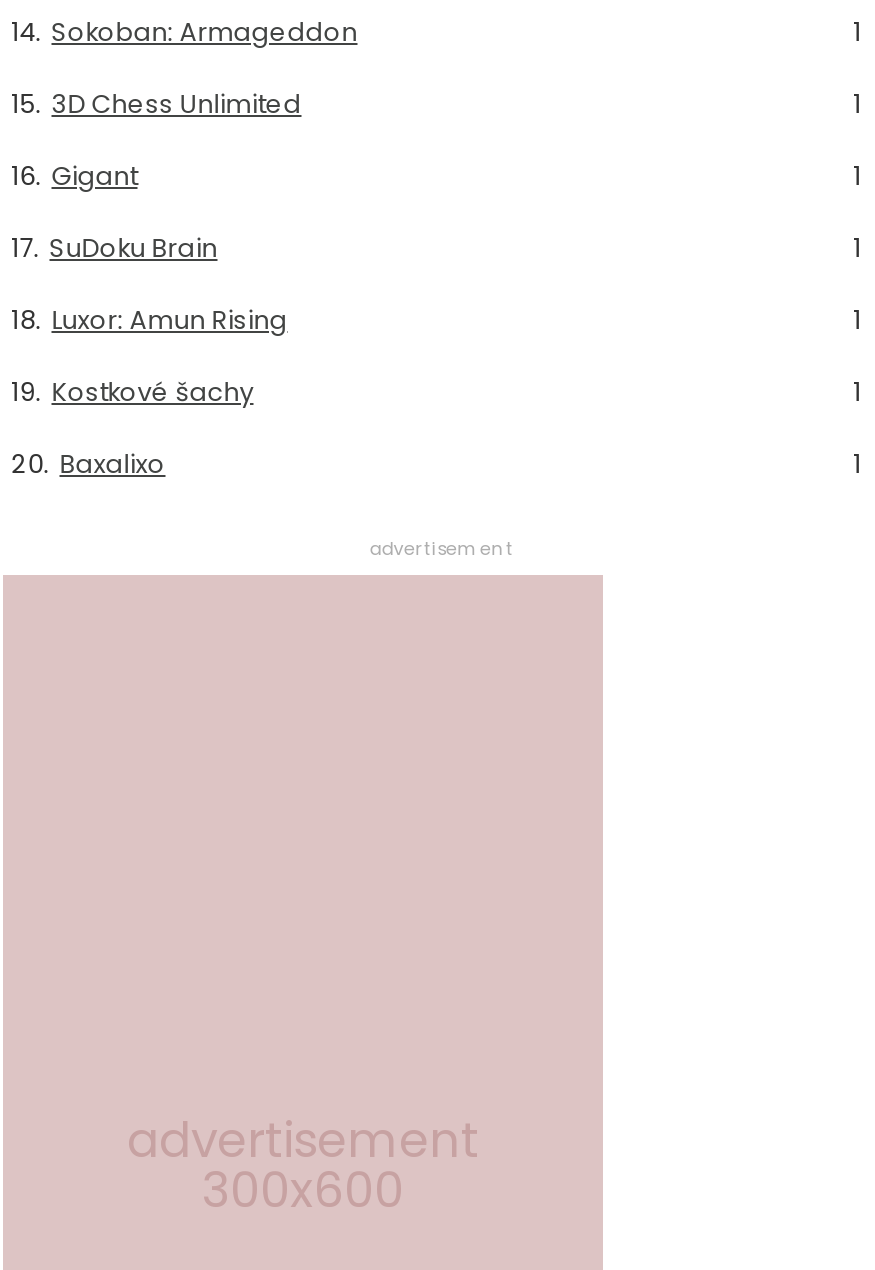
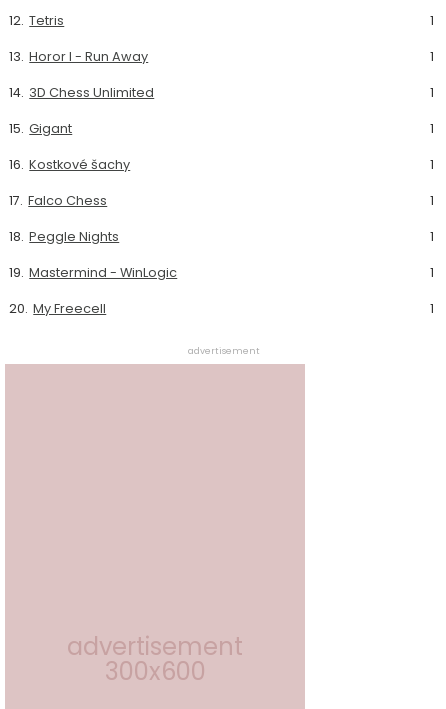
[11,15,357,49] 14. Sokoban: Armageddon -> [9,12,64,29] 12. Tetris
[11,87,301,121] 15. 3D Chess Unlimited -> [9,48,148,65] 13. Horor I - Run Away
[11,159,137,193] 16. Gigant -> [9,84,154,101] 14. 3D Chess Unlimited
[11,231,217,265] 17. SuDoku Brain -> [9,120,72,137] 15. Gigant
[11,303,287,337] 18. Luxor: Amun Rising -> [9,156,130,173] 16. Kostkové šachy
[11,375,253,409] 19. Kostkové šachy -> [9,192,107,209] 17. Falco Chess
[11,447,165,481] 20. Baxalixo -> [9,228,434,317] 18. Peggle Nights | 1 | 19. Mastermind - WinLogic | 1 | 20. My Freecell

